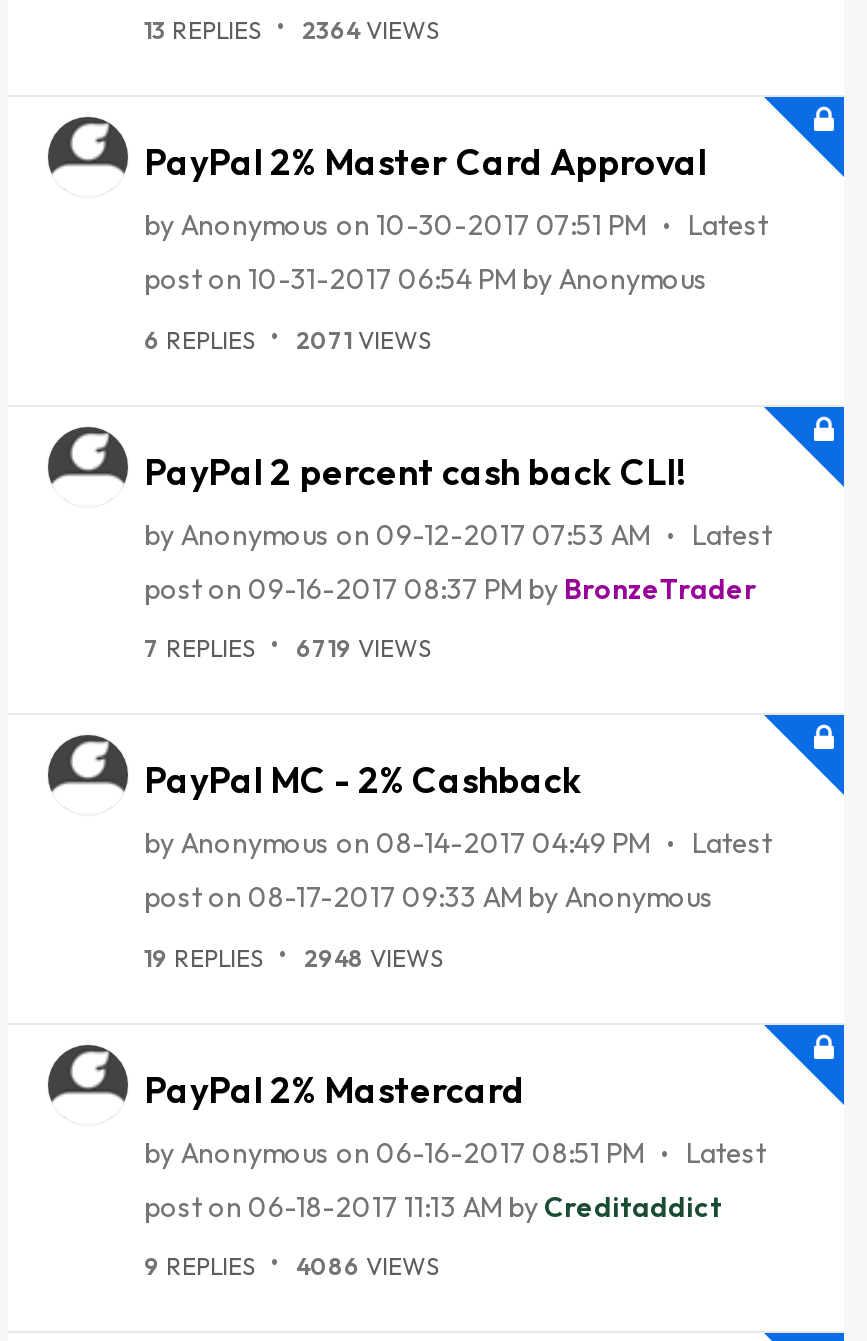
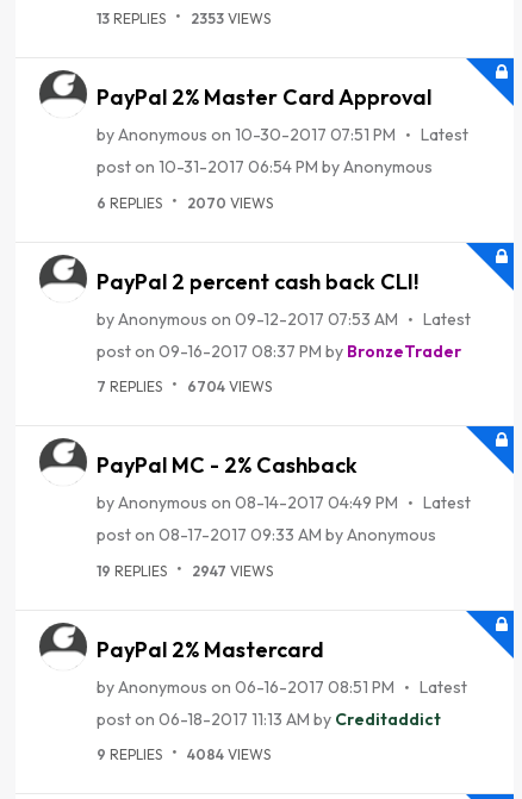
[144,15,438,45] 13 REPLIES 2364 VIEWS -> [97,10,271,27] 13 REPLIES 2353 VIEWS
[144,324,430,354] 6 REPLIES 2071 VIEWS -> [97,193,273,211] 6 REPLIES 2070 VIEWS
[144,633,430,663] 7 REPLIES 6719 VIEWS -> [97,377,272,395] 7 REPLIES 6704 VIEWS
[144,942,442,972] 19 REPLIES 2948 VIEWS -> [97,561,273,579] 19 REPLIES 2947 VIEWS
[144,1251,438,1281] 9 REPLIES 4086 VIEWS -> [97,745,271,763] 9 REPLIES 4084 VIEWS

